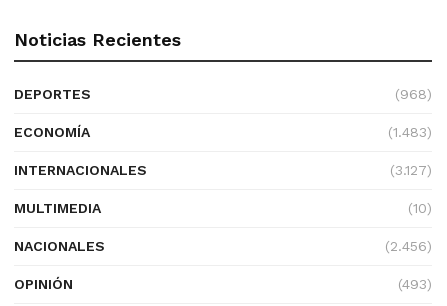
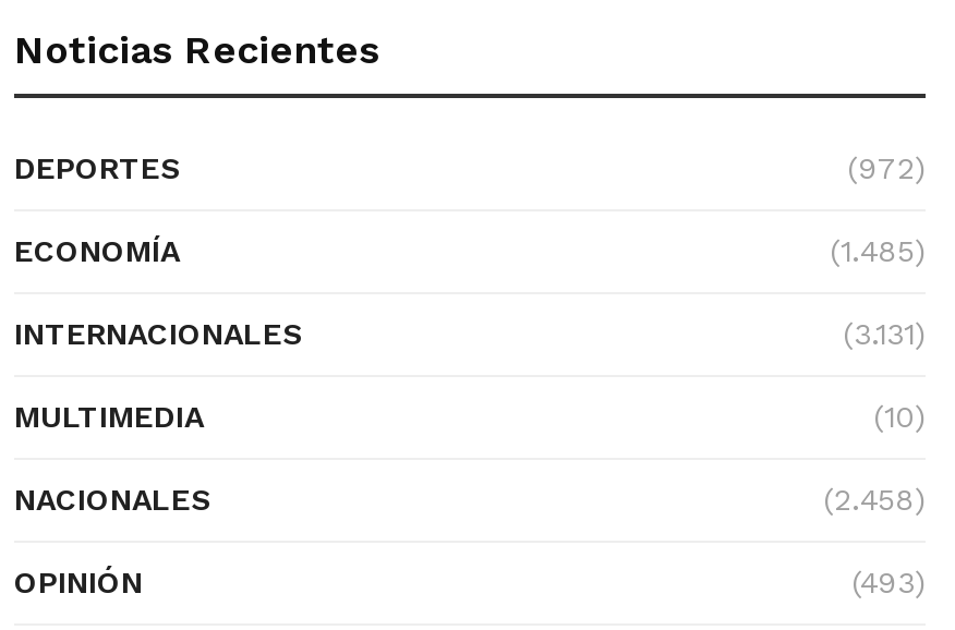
[395,86,432,102] (968) -> [847,150,926,185] (972)
[388,124,432,140] (1.483) -> [830,233,926,268] (1.485)
[390,162,432,178] (3.127) -> [843,316,926,351] (3.131)
[385,238,432,254] (2.456) -> [823,481,926,516] (2.458)

